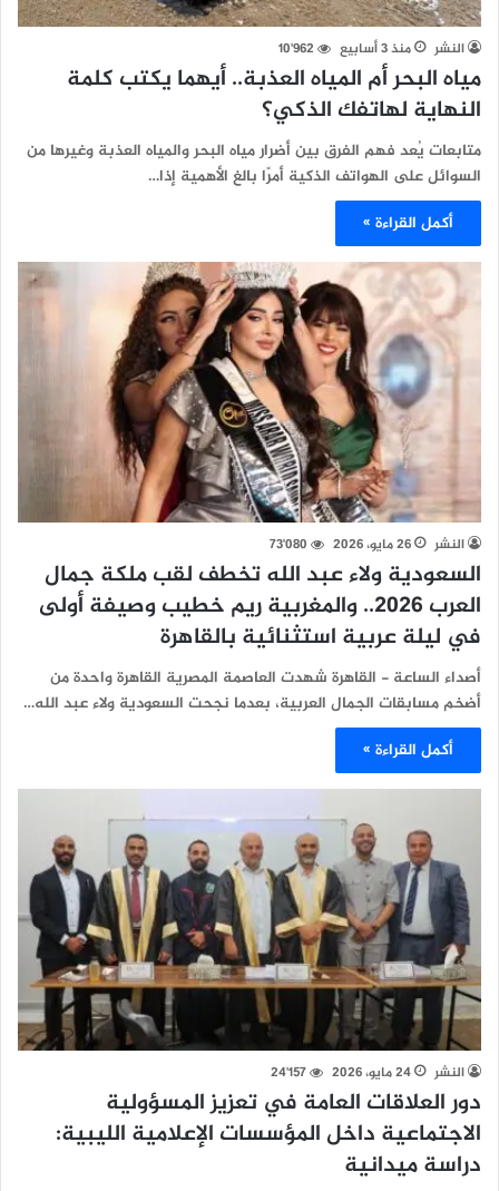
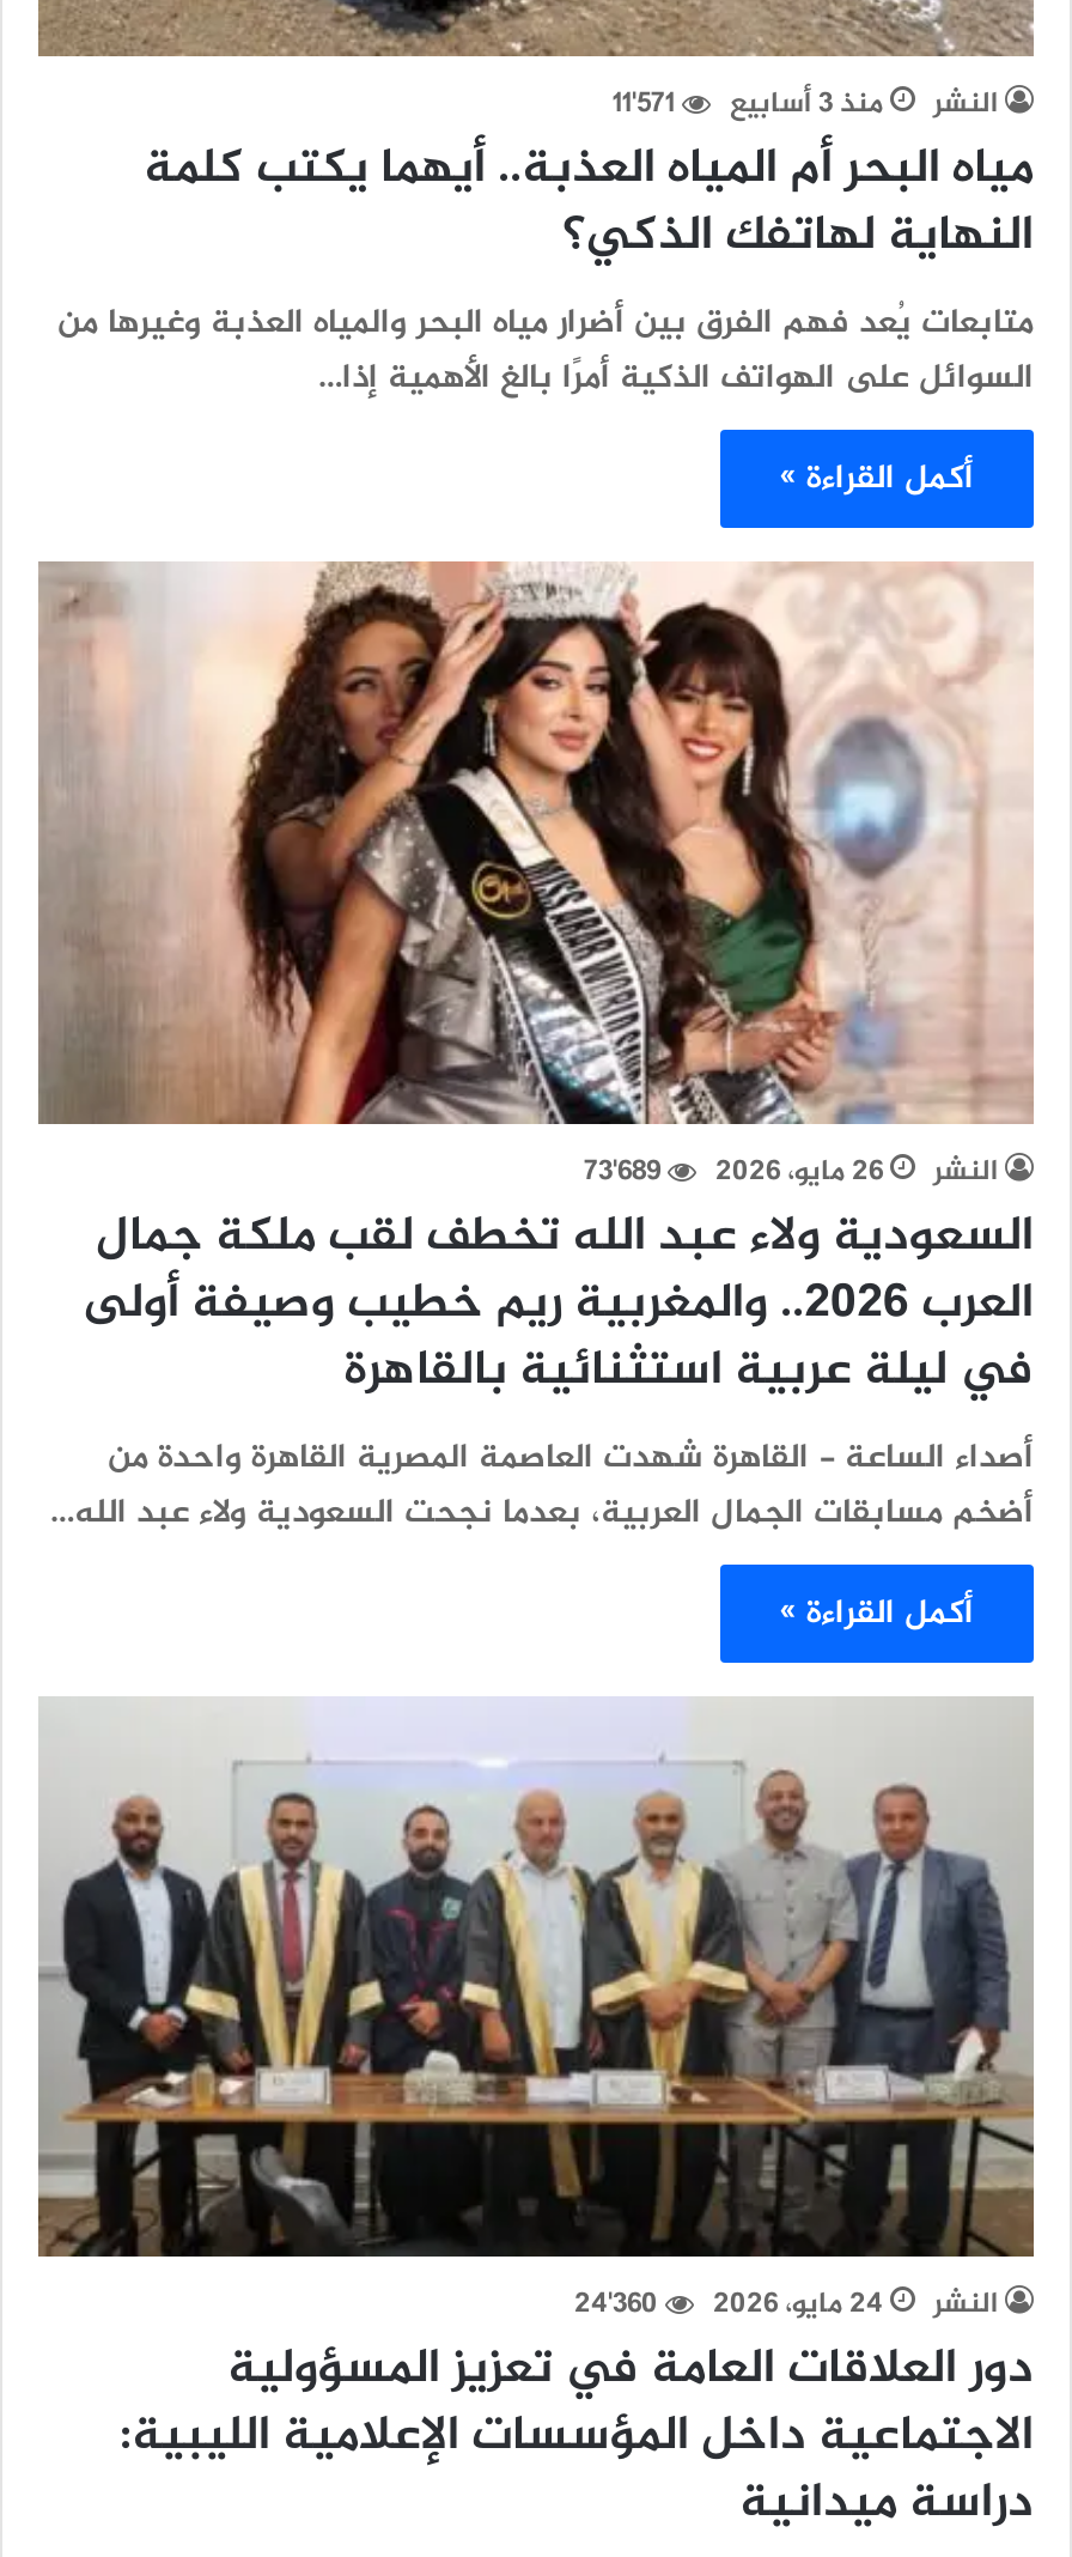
[278,38,314,60] 10٬962 -> [613,81,675,129] 11٬571
[270,534,307,556] 73٬080 -> [584,1148,660,1195] 73٬689
[271,1062,306,1084] 24٬157 -> [574,2282,658,2330] 24٬360

